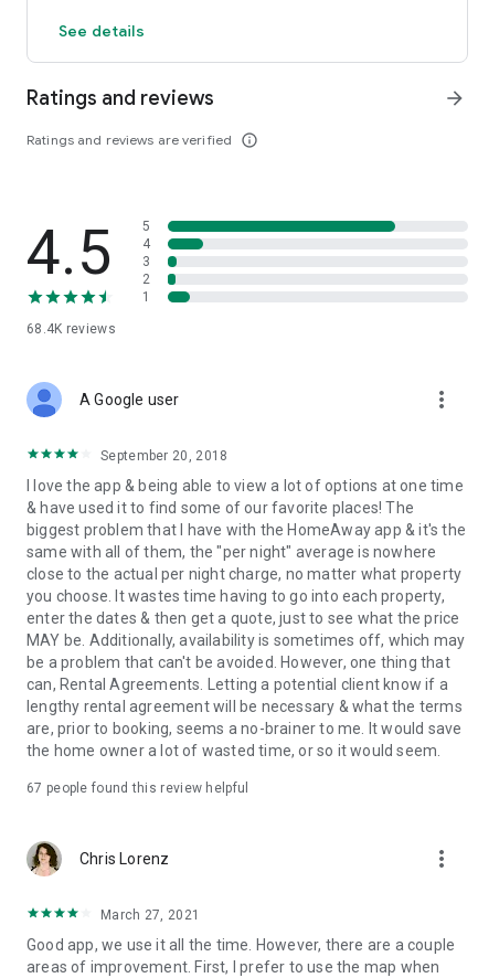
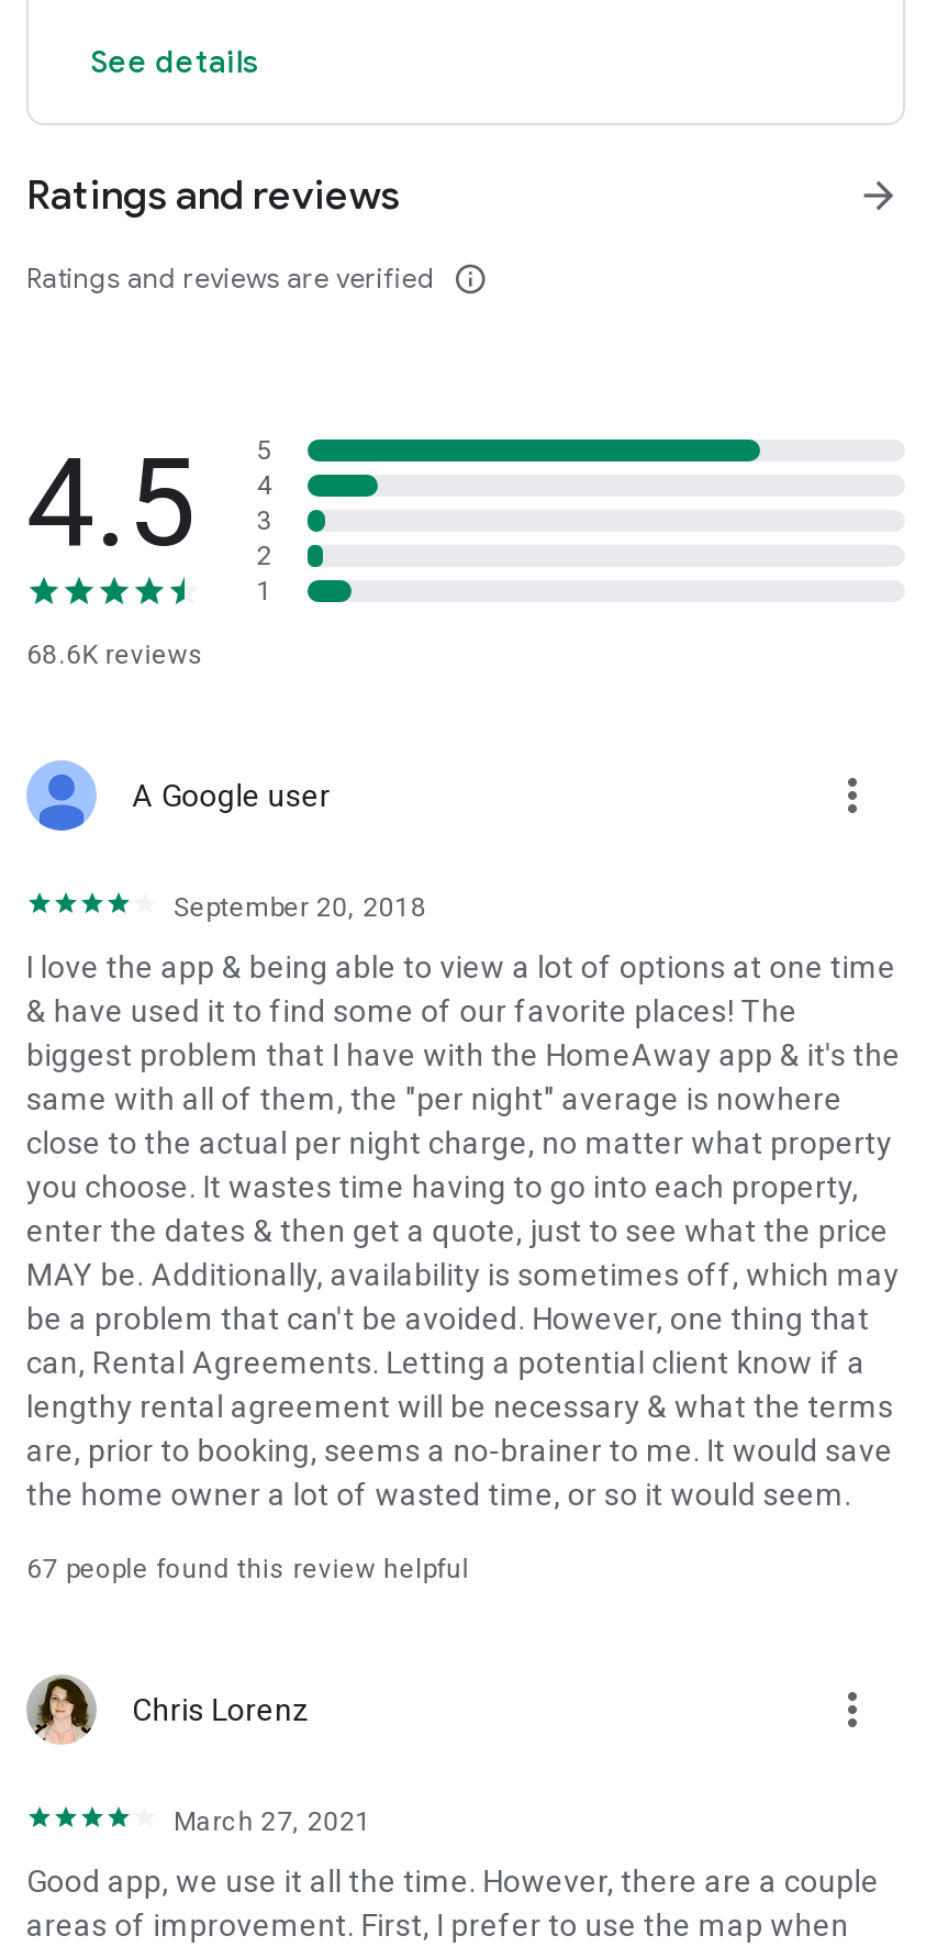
[26,321,116,337] 68.4K reviews -> [26,639,204,670] 68.6K reviews

